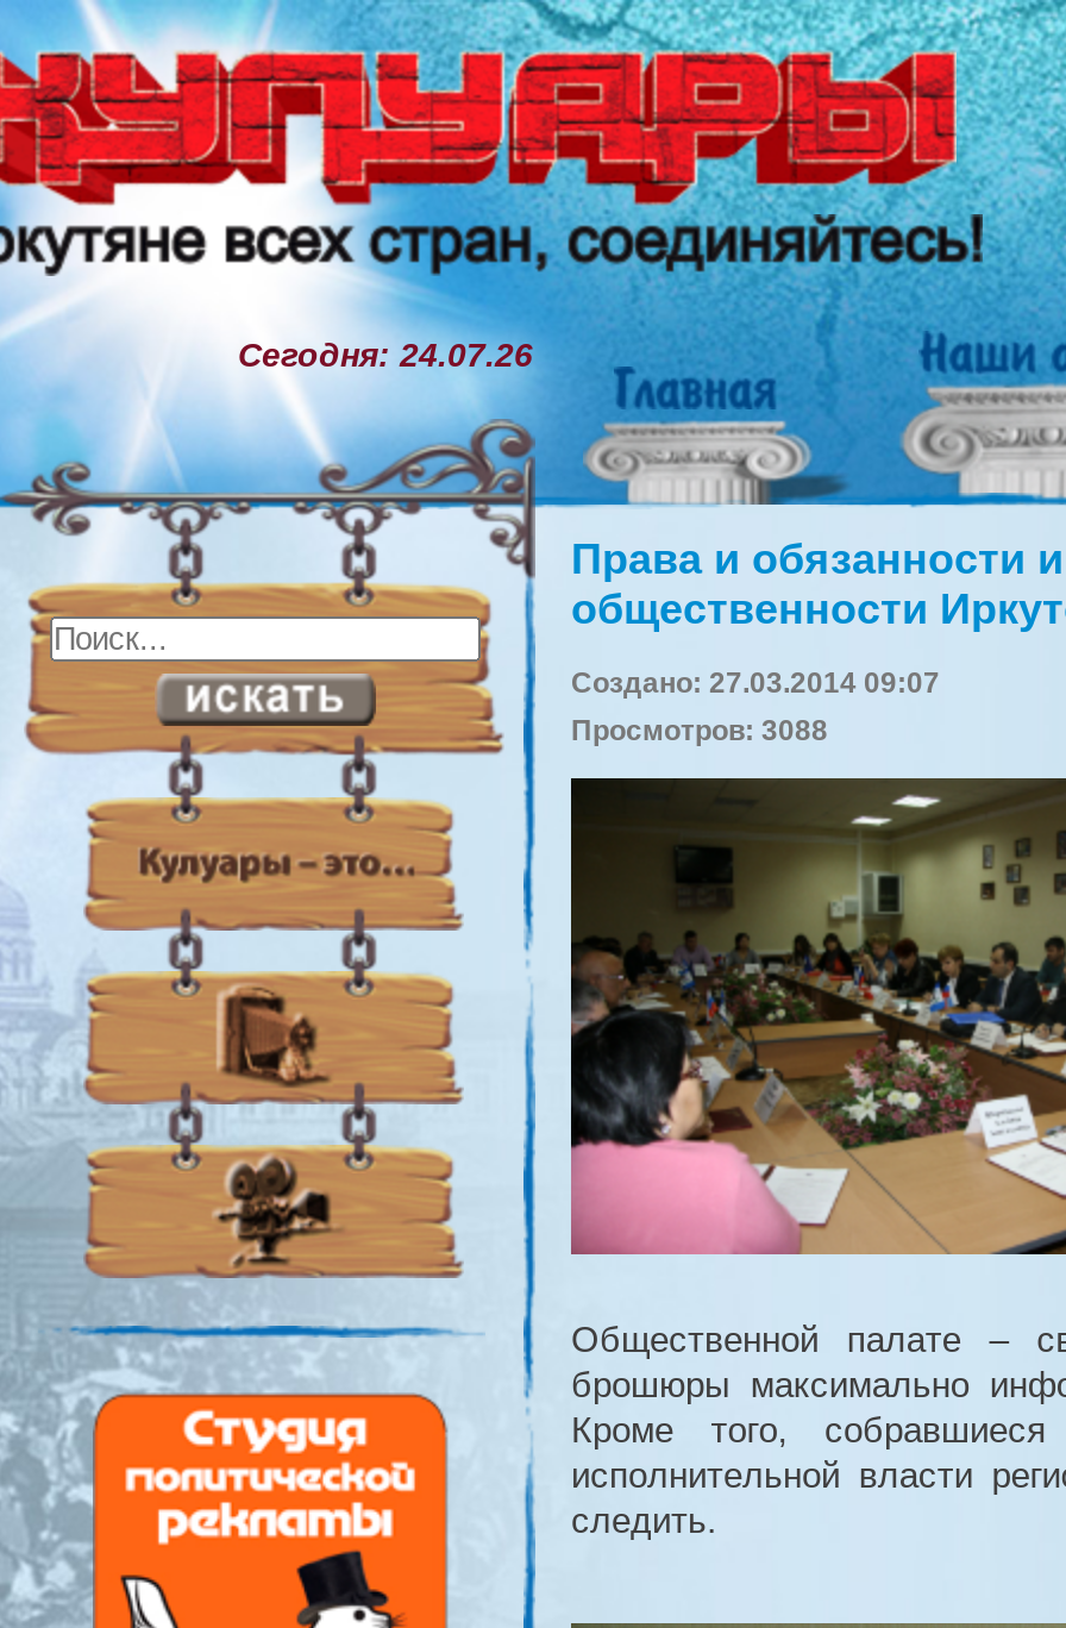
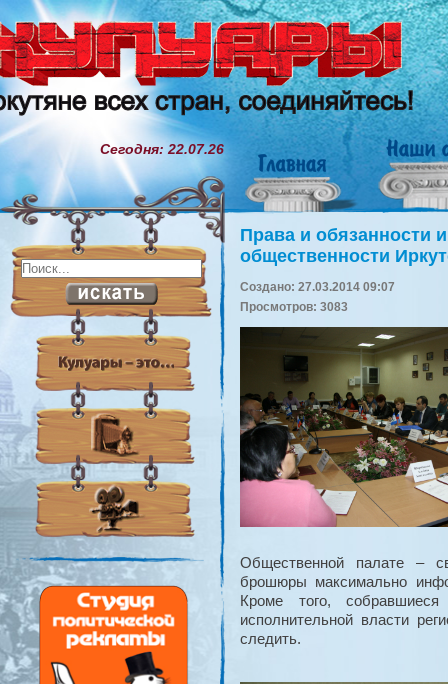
[238,336,533,374] Сегодня: 24.07.26 -> [100,141,224,157] Сегодня: 22.07.26
[571,714,828,747] Просмотров: 3088 -> [240,300,348,314] Просмотров: 3083

